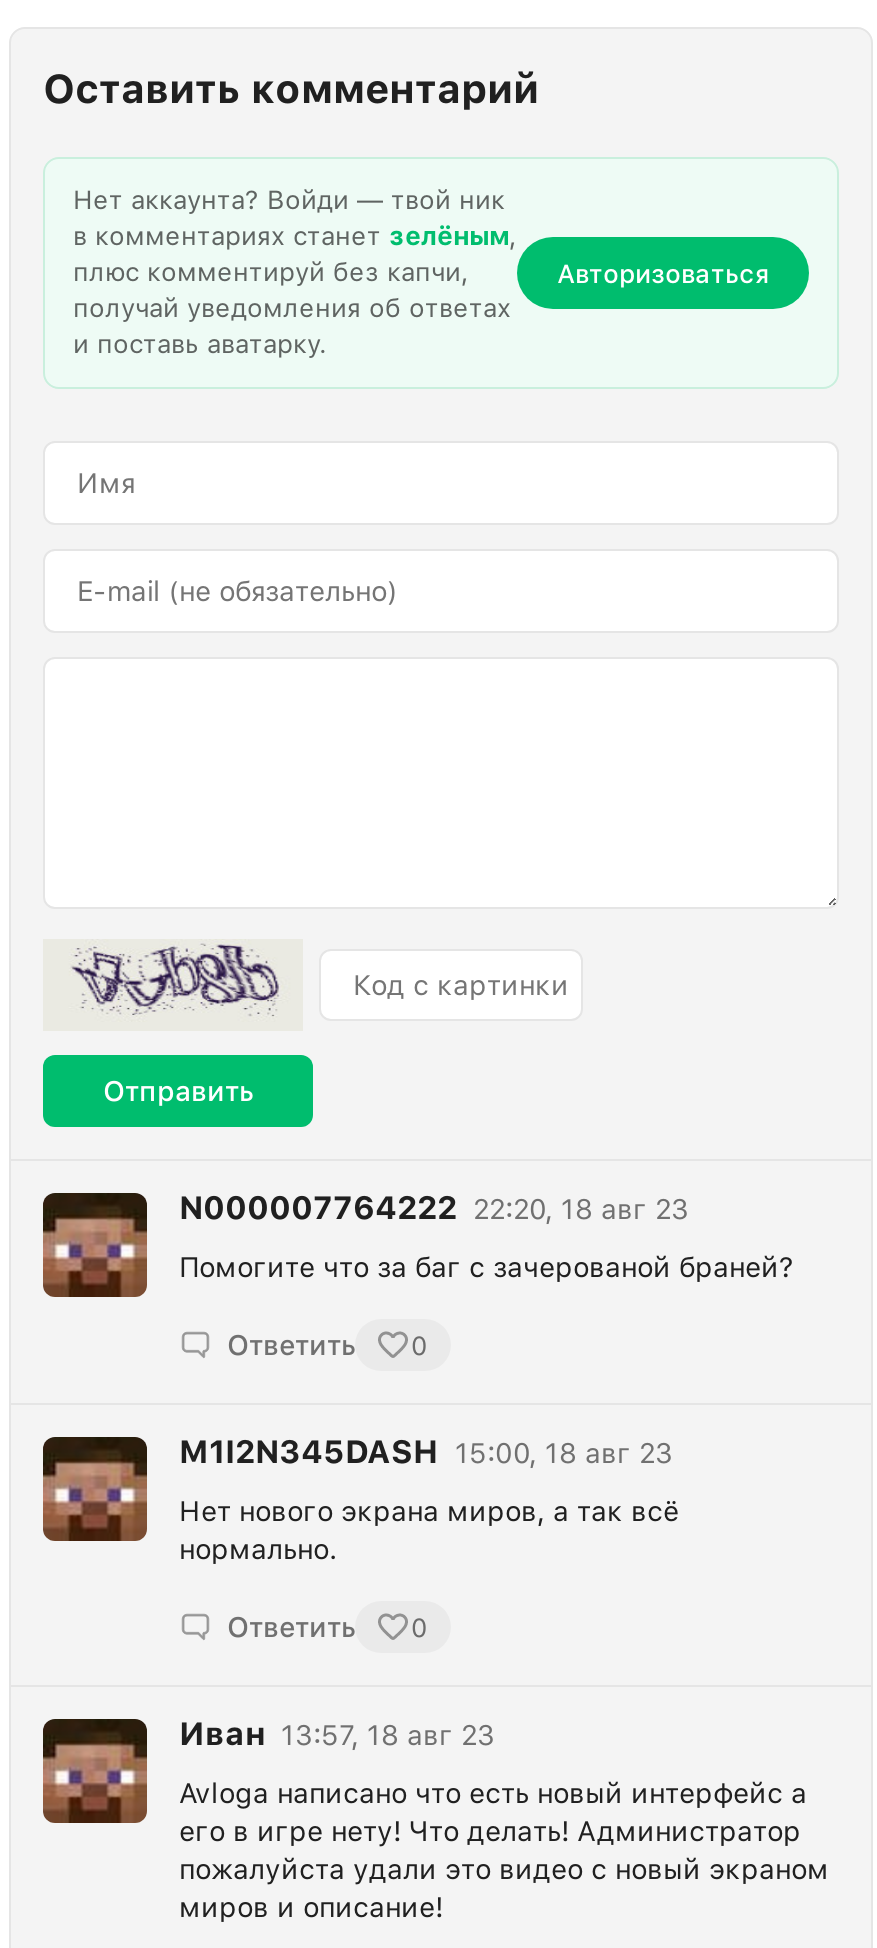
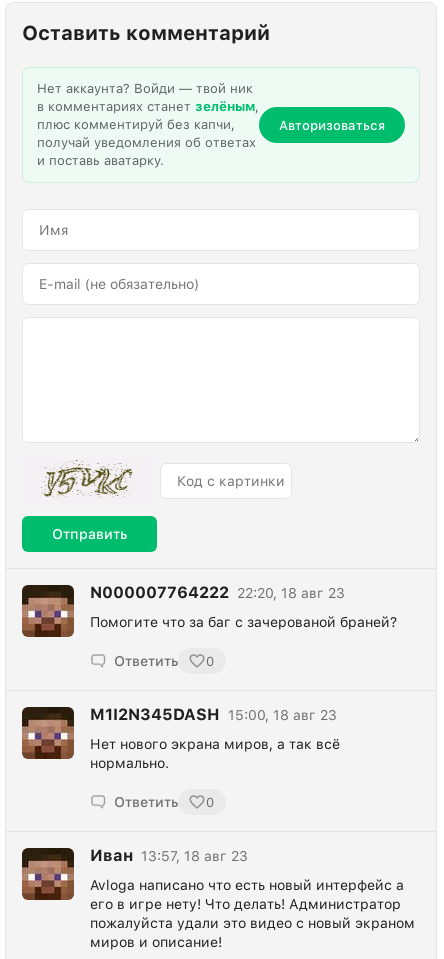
[71,943,281,1015] [image] -> [37,461,140,497] [image]

